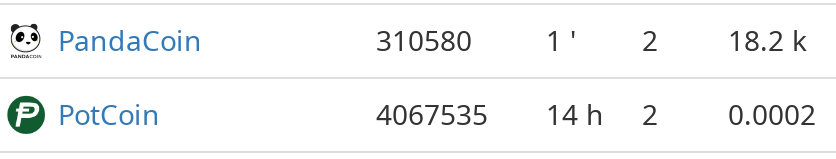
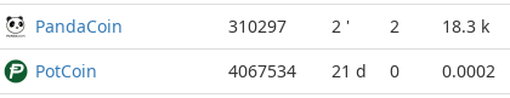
[376,22,472,60] 310580 -> [228,15,287,38] 310297
[546,22,576,60] 1 ' -> [331,15,350,38] 2 '
[728,22,806,60] 18.2 k -> [442,15,489,38] 18.3 k
[376,96,658,134] 4067535 | 14 h | 2 -> [228,60,399,83] 4067534 | 21 d | 0

